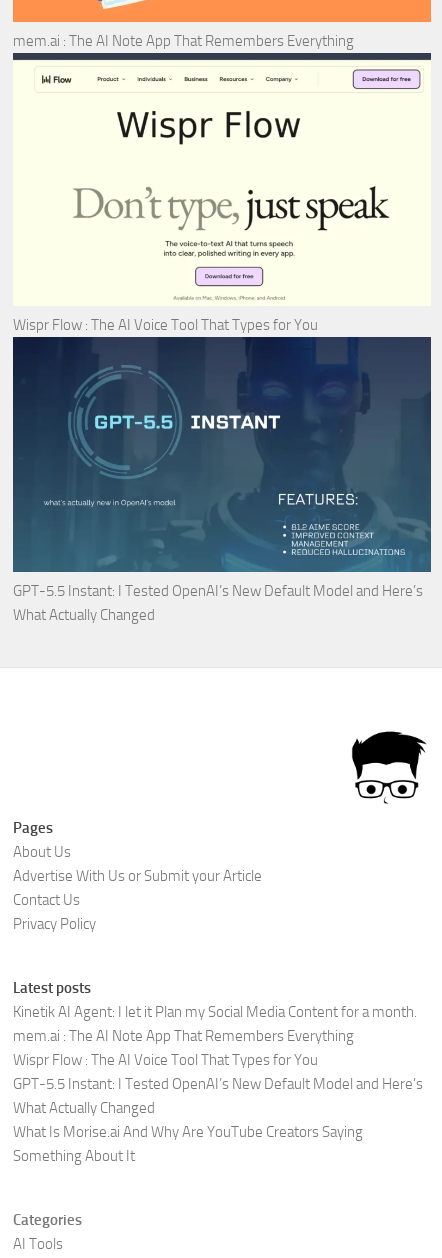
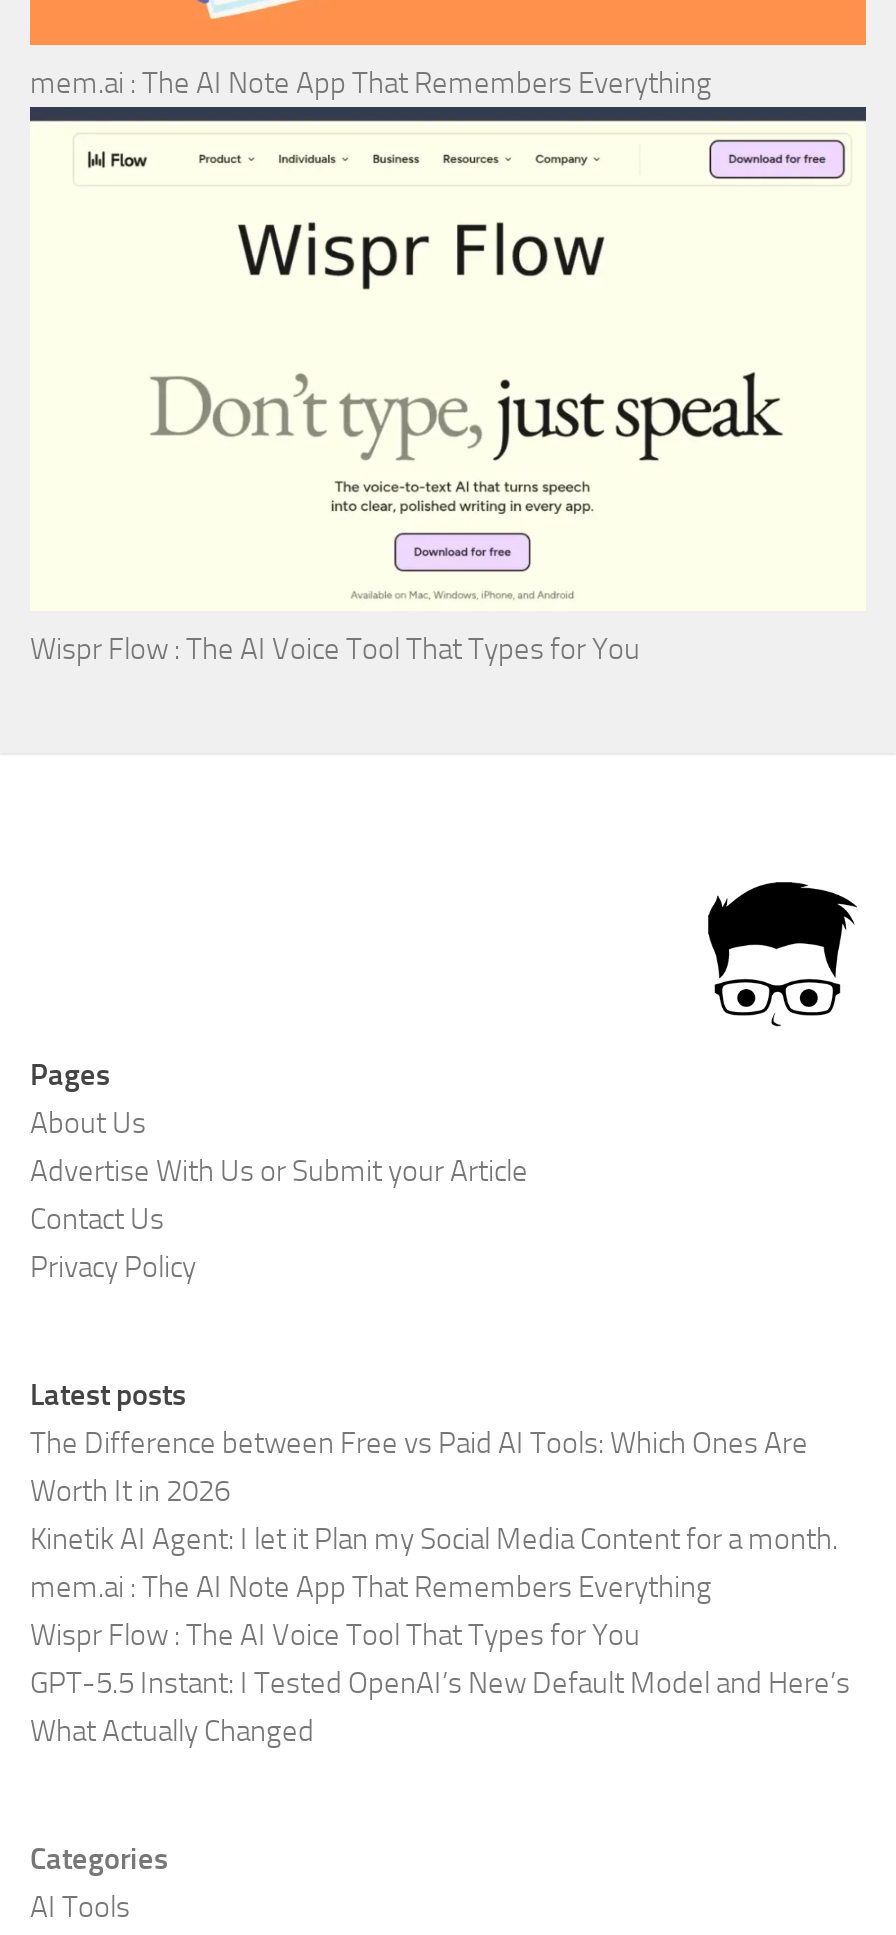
[12,336,432,624] [image] | GPT-5.5 Instant: I Tested OpenAI’s New Default Model and Here’s | What Actually Changed -> none
none -> [30,1425,808,1509] The Difference between Free vs Paid AI Tools: Which Ones Are | Worth It in 2026
[13,1123,363,1165] What Is Morise.ai And Why Are YouTube Creators Saying | Something About It -> none

